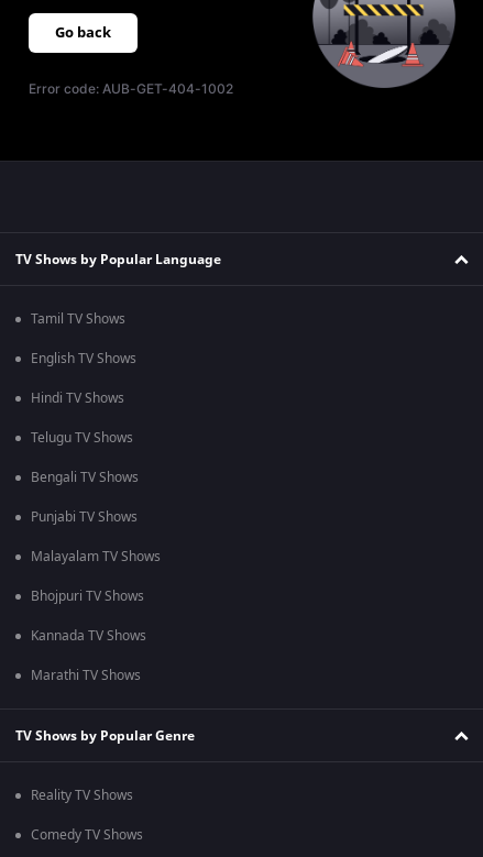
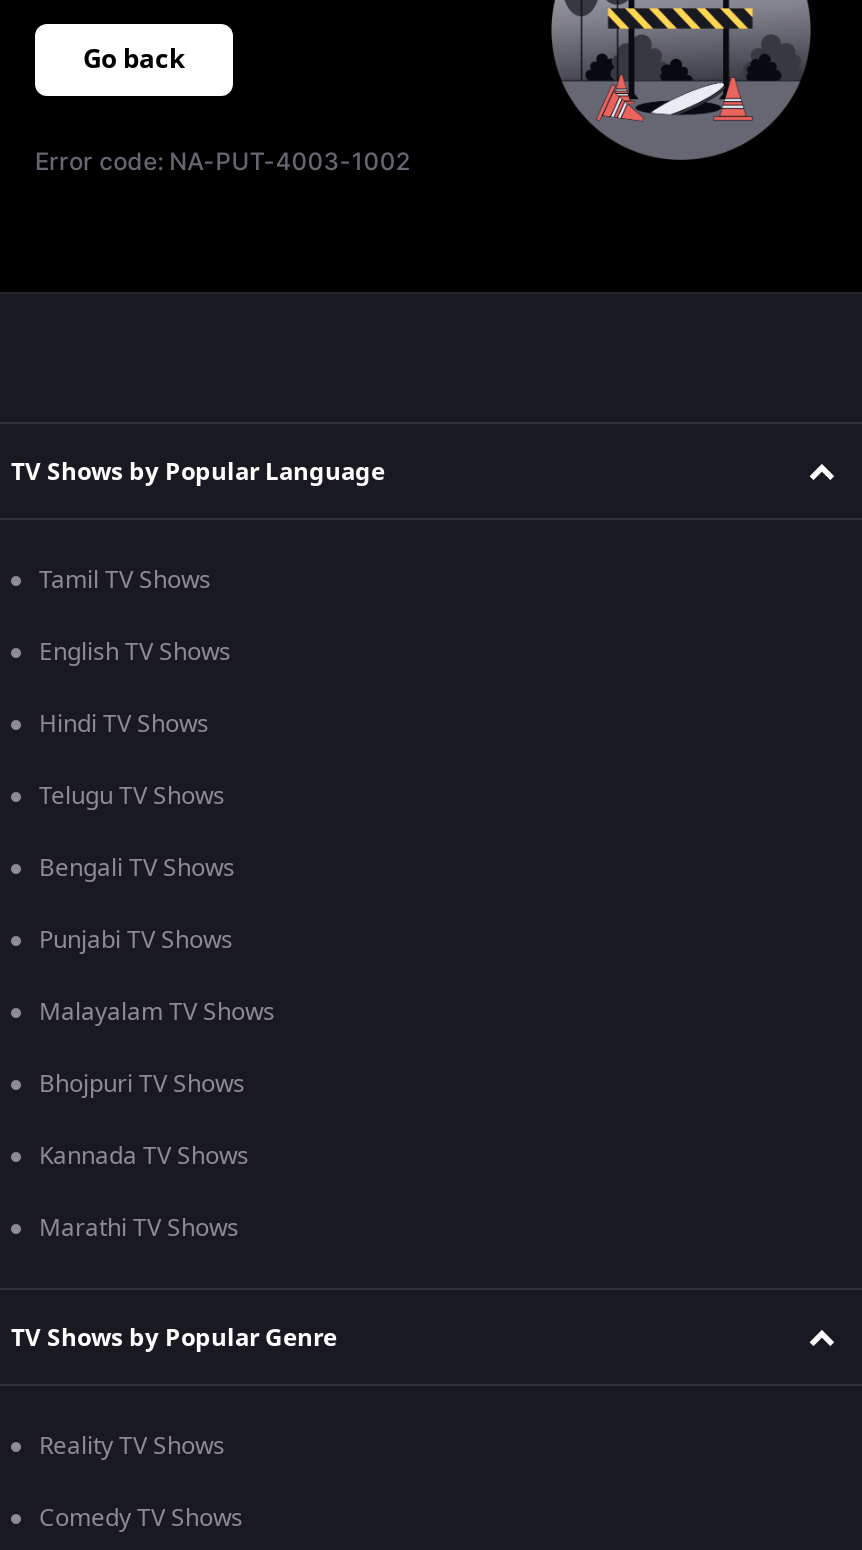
[29,80,234,97] Error code: AUB-GET-404-1002 -> [35,146,410,176] Error code: NA-PUT-4003-1002

